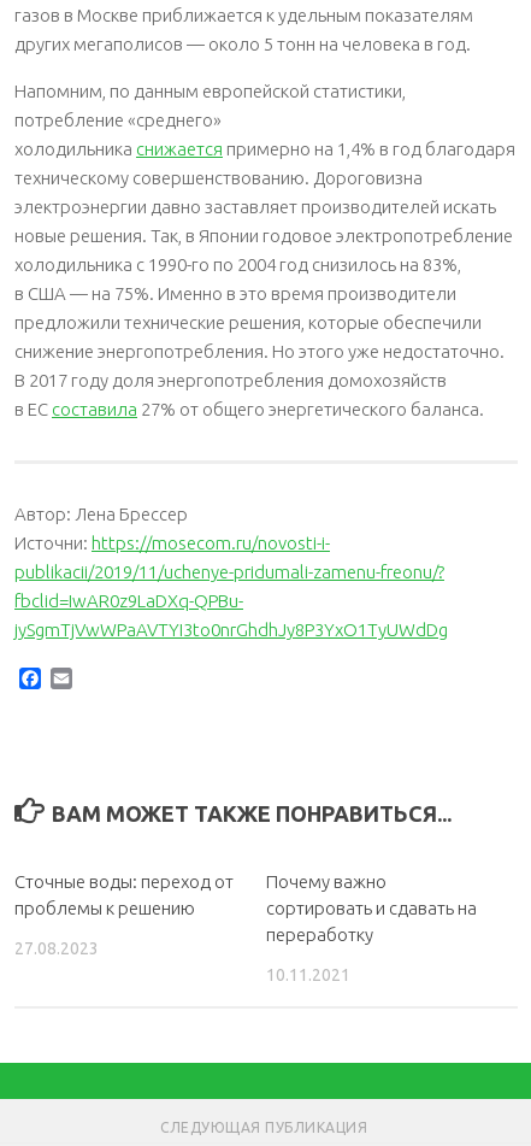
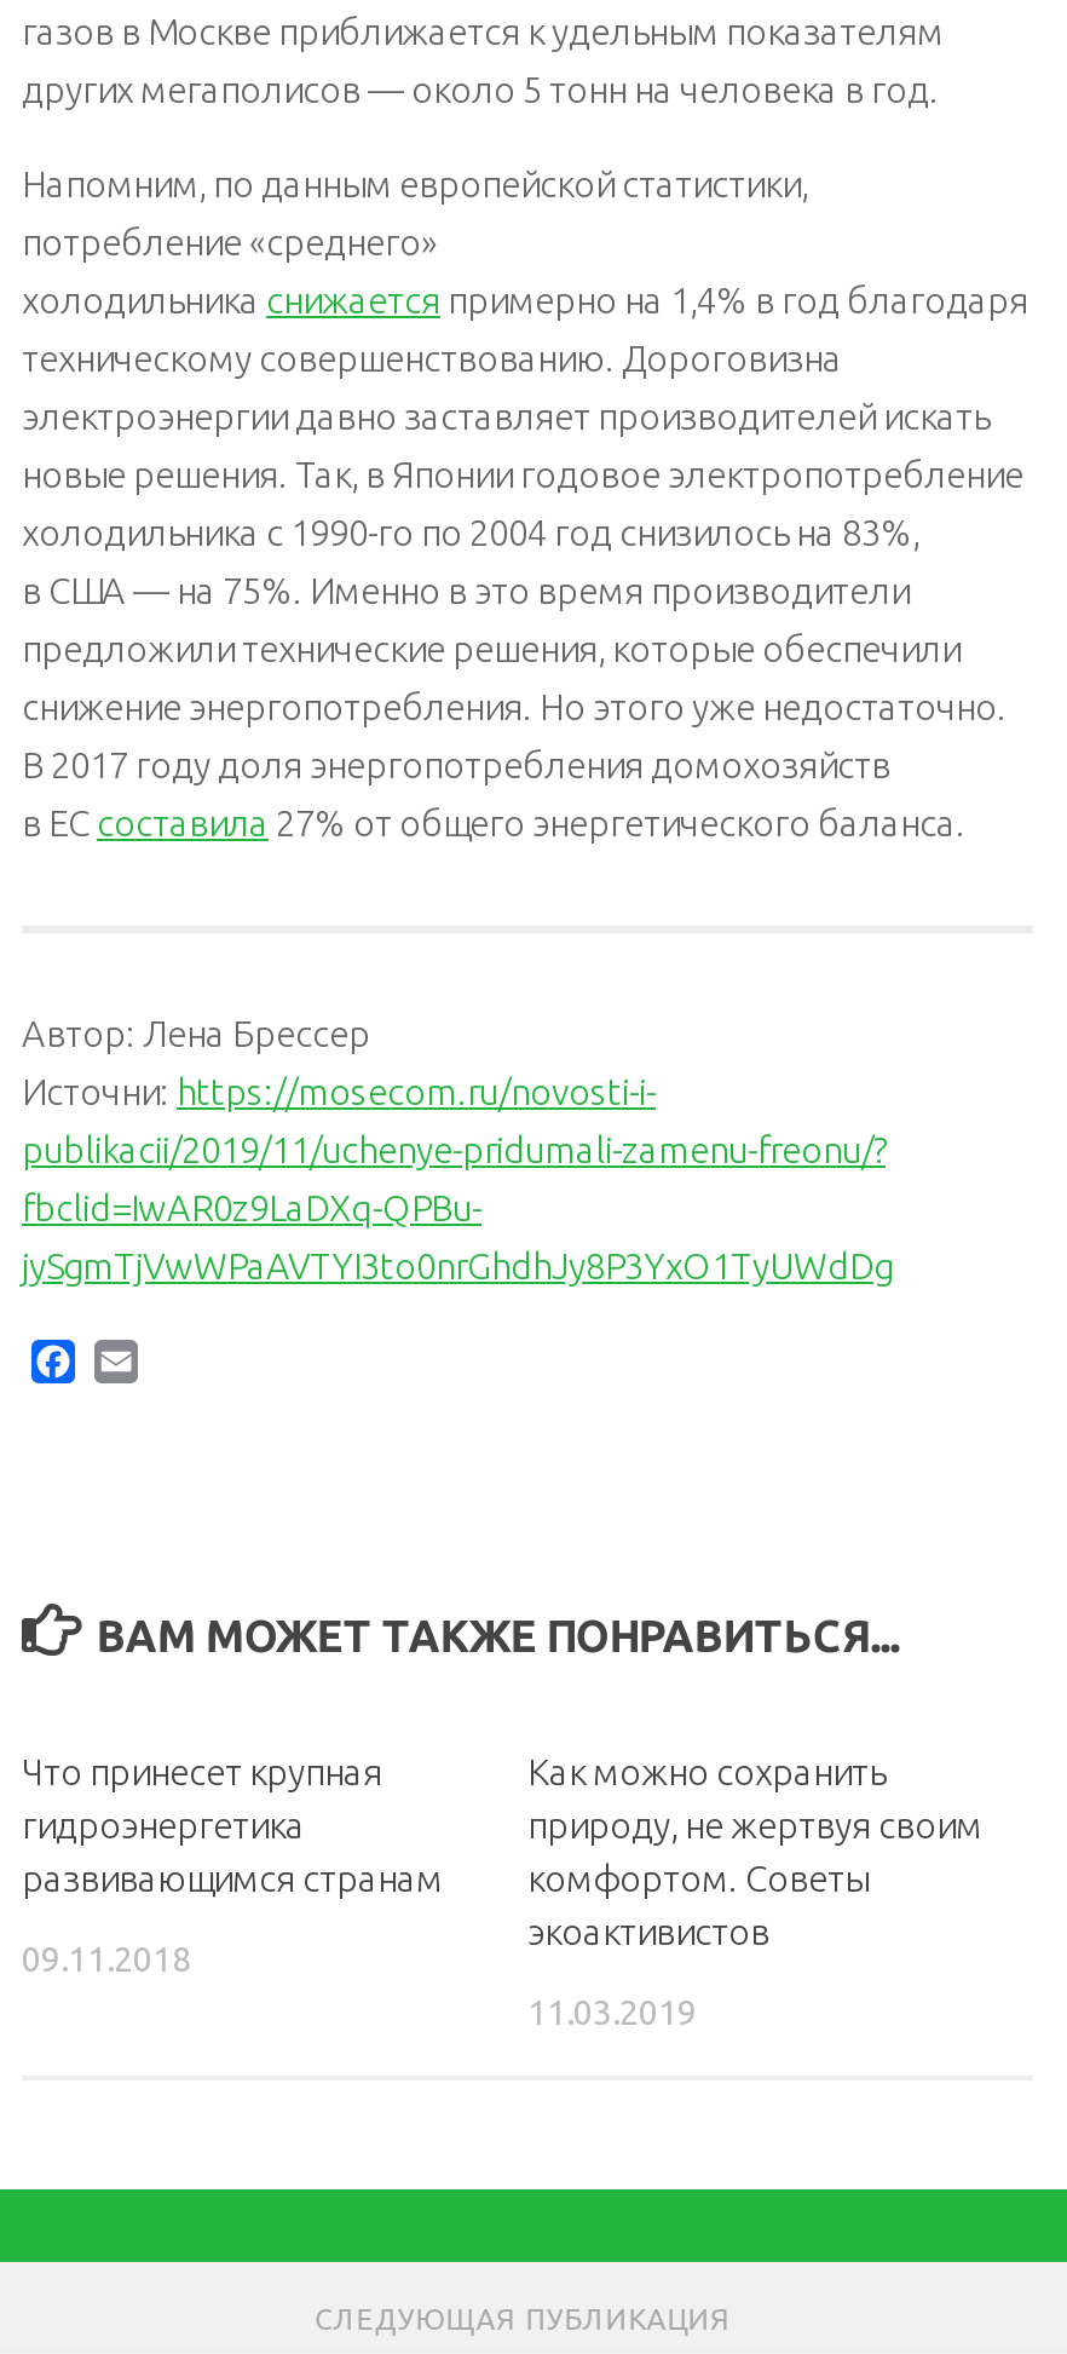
[14,871,234,918] Сточные воды: переход от | проблемы к решению -> [22,1750,443,1898] Что принесет крупная | гидроэнергетика | развивающимся странам
[266,871,477,945] Почему важно | сортировать и сдавать на | переработку -> [527,1750,982,1951] Как можно сохранить | природу, не жертвуя своим | комфортом. Советы | экоактивистов
[14,939,99,958] 27.08.2023 -> [22,1939,191,1978] 09.11.2018
[266,965,350,985] 10.11.2021 -> [527,1992,697,2031] 11.03.2019

